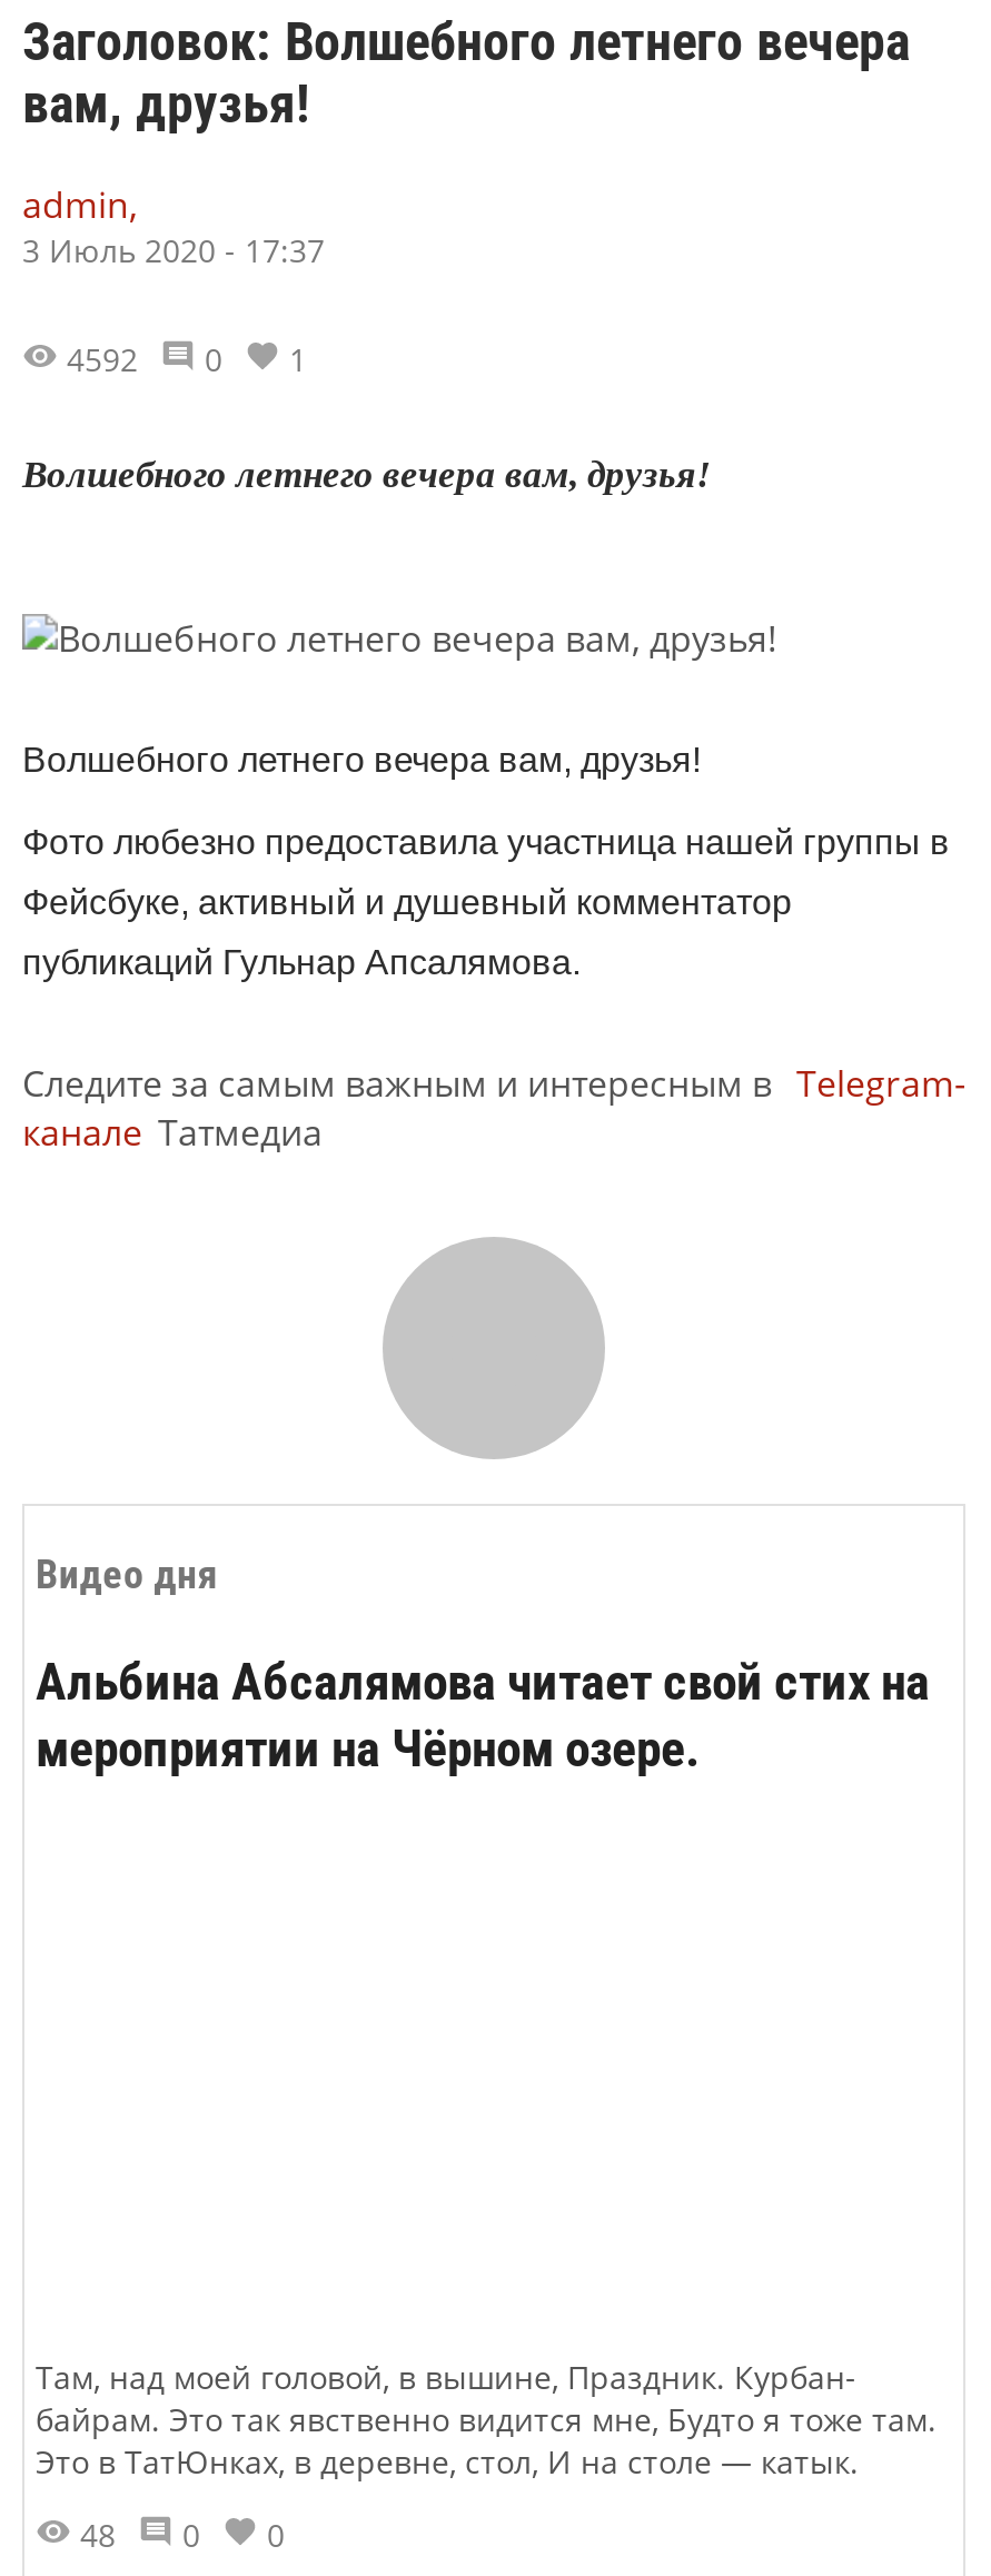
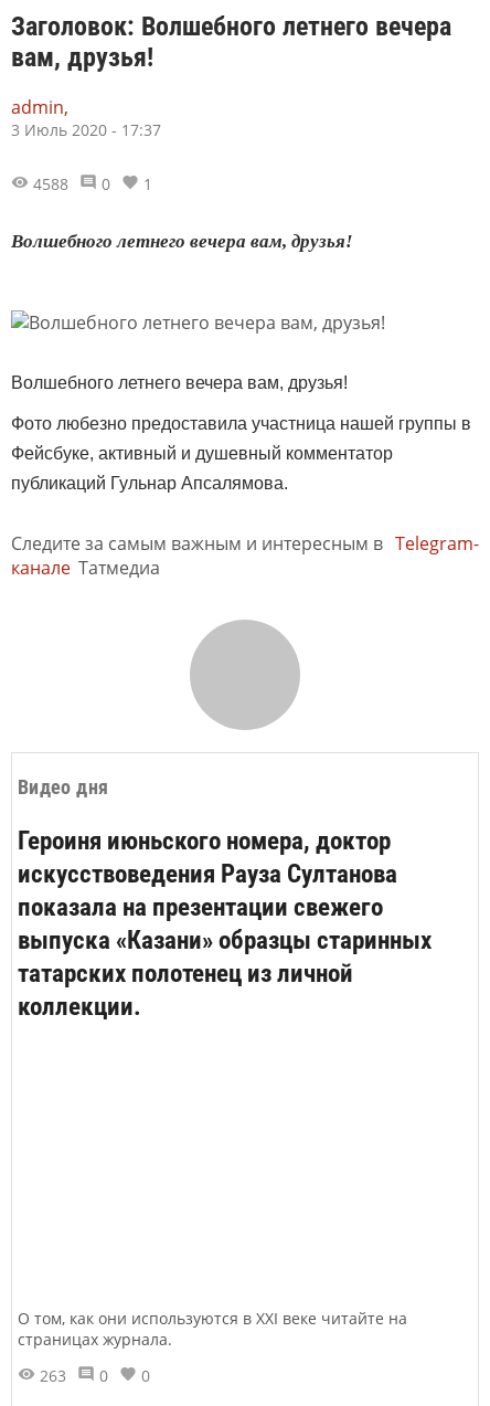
[67,337,307,380] 4592 0 1 -> [33,173,152,194] 4588 0 1
[36,1652,930,1781] Альбина Абсалямова читает свой стих на | мероприятии на Чёрном озере. -> [18,826,432,1022] Героиня июньского номера, доктор | искусствоведения Рауза Султанова | показала на презентации свежего | выпуска «Казани» образцы старинных | татарских полотенец из личной | коллекции.
[36,2355,937,2482] Там, над моей головой, в вышине, Праздник. Курбан- | байрам. Это так явственно видится мне, Будто я тоже там. | Это в ТатЮнках, в деревне, стол, И на столе — катык. -> [18,1307,407,1349] О том, как они используются в XXI веке читайте на | страницах журнала.
[80,2513,285,2555] 48 0 0 -> [40,1365,150,1386] 263 0 0

